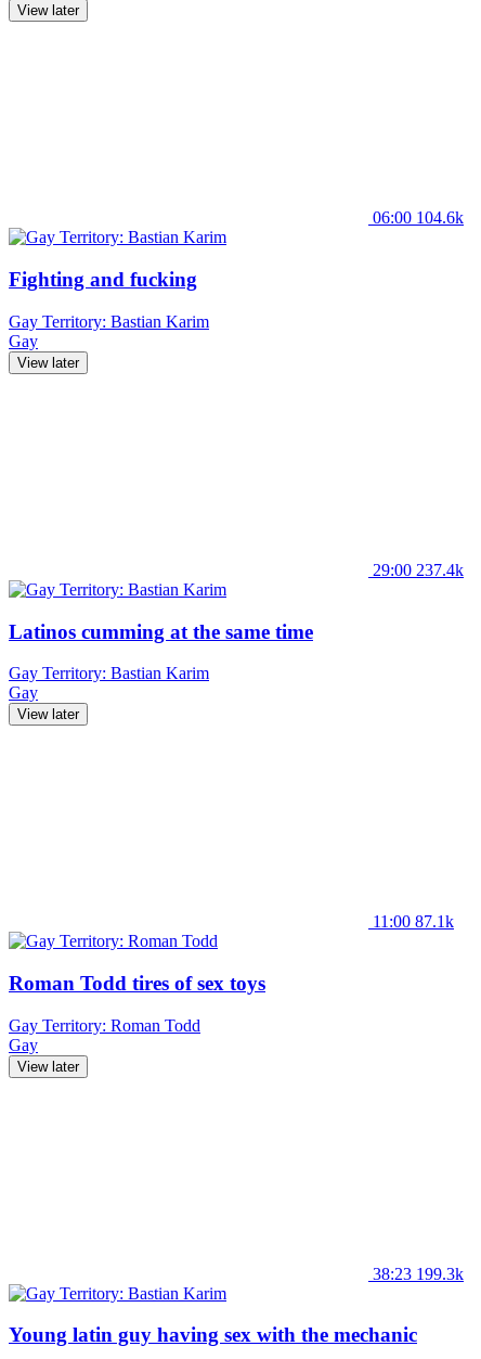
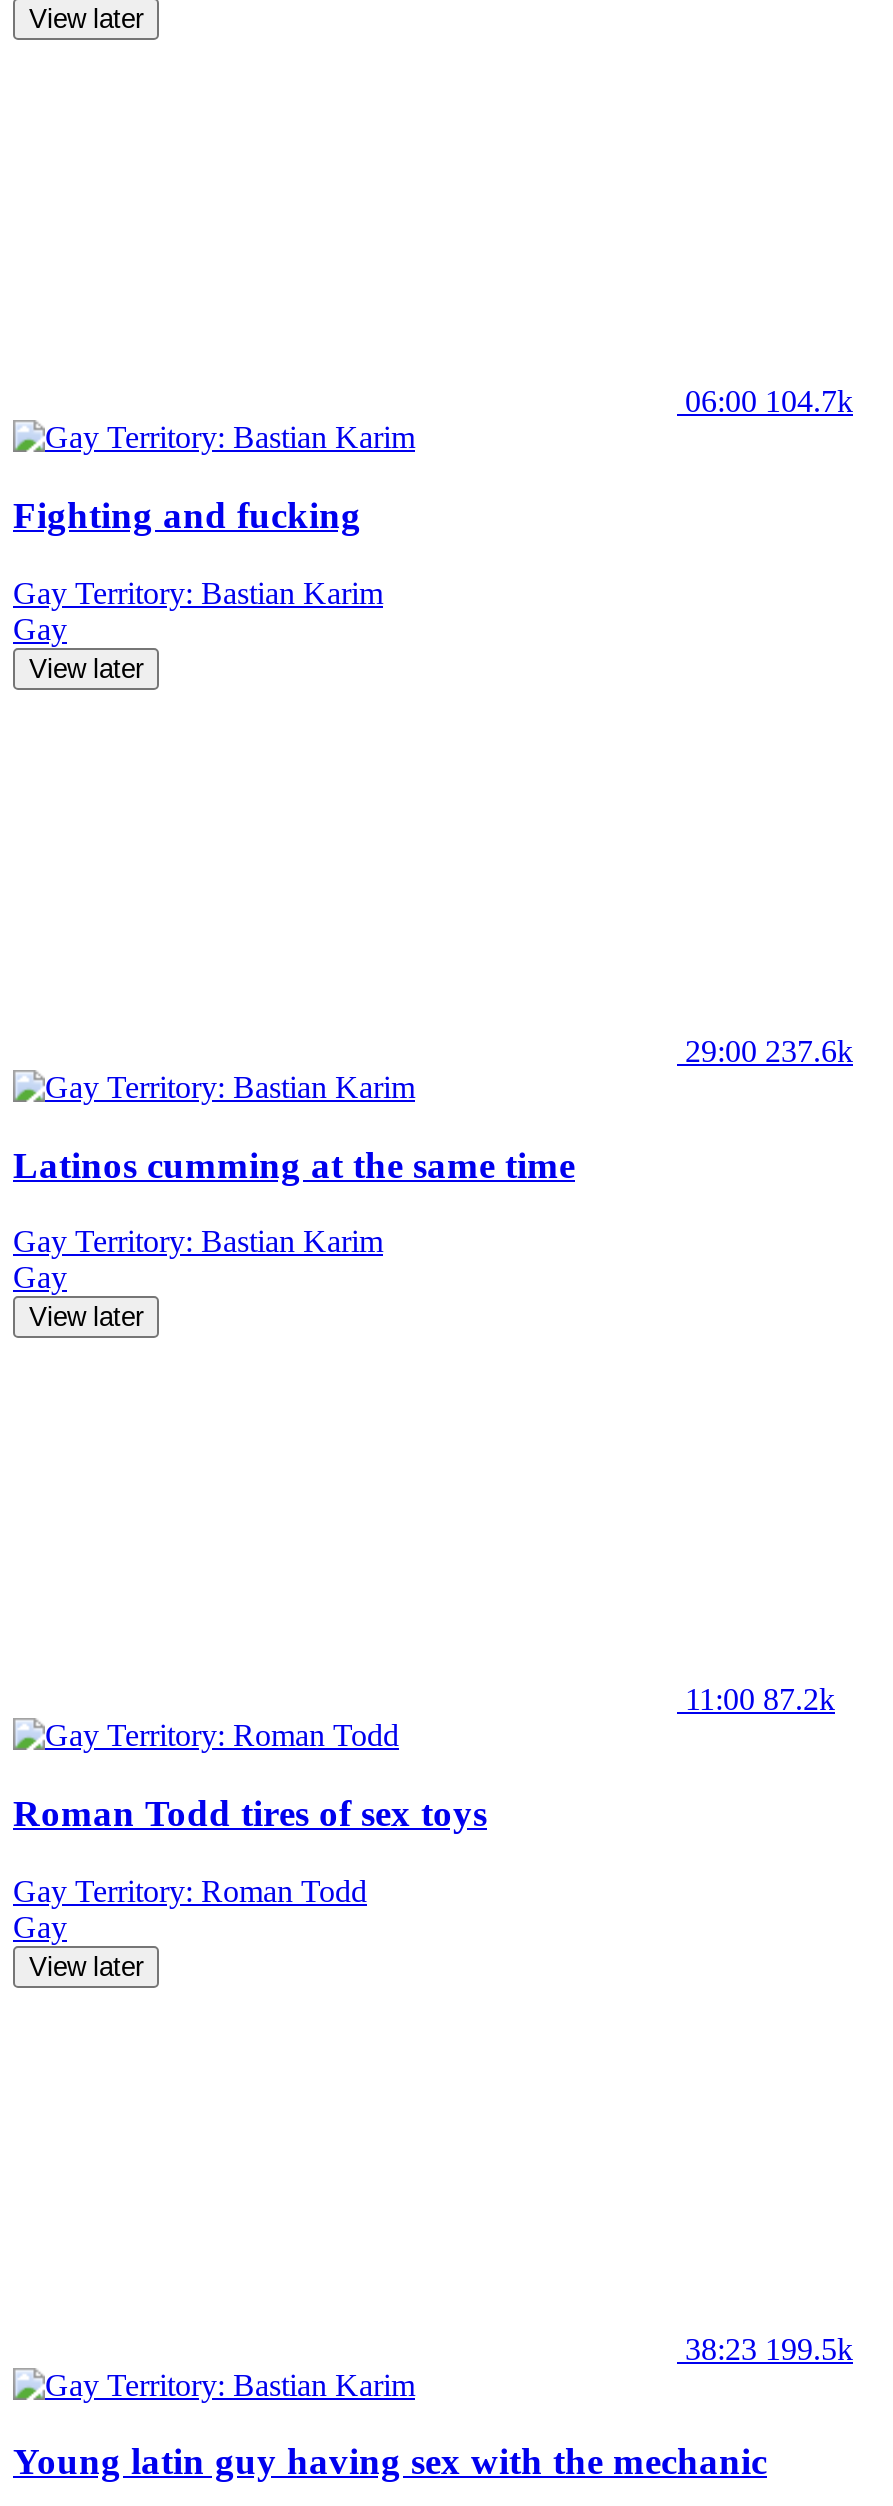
[373,209,464,227] 06:00 104.6k -> [685,385,853,419] 06:00 104.7k
[373,561,464,579] 29:00 237.4k -> [685,1034,853,1068] 29:00 237.6k
[373,912,454,931] 11:00 87.1k -> [685,1683,835,1717] 11:00 87.2k
[373,1264,464,1283] 38:23 199.3k -> [685,2332,853,2366] 38:23 199.5k

